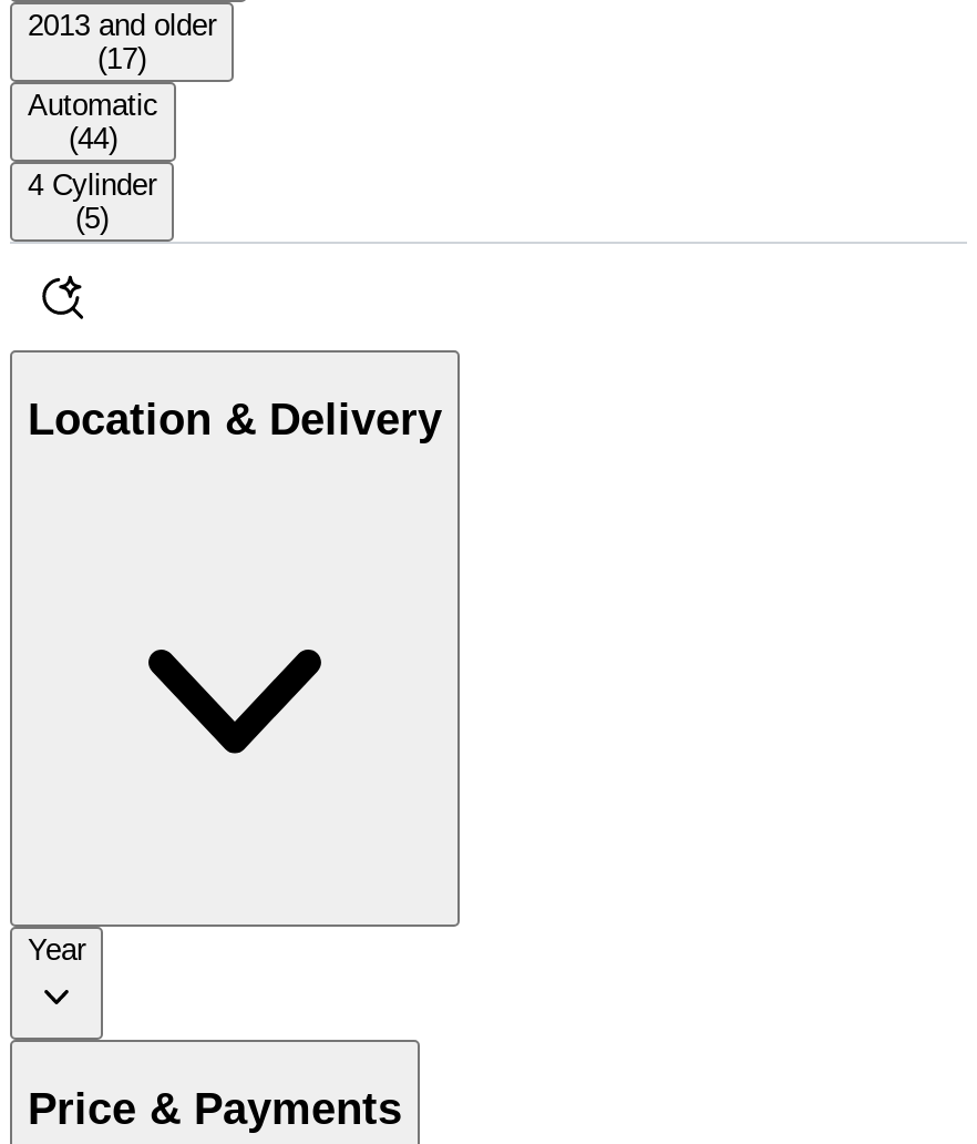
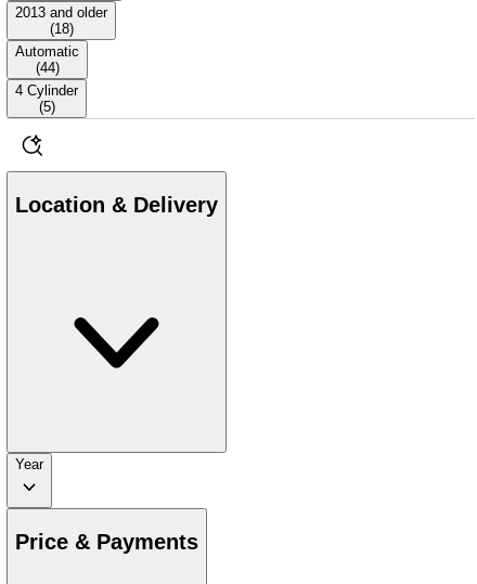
[97,42,146,75] (17) -> [49,20,73,37] (18)

